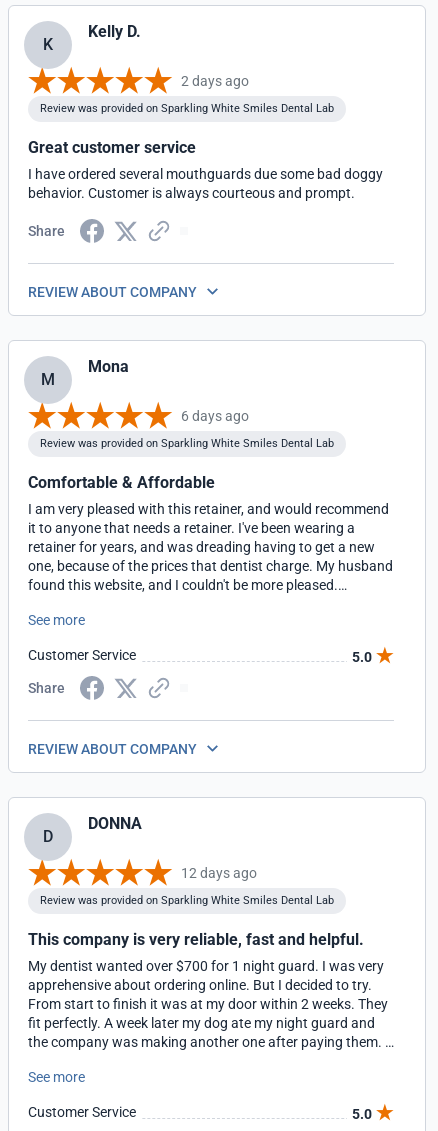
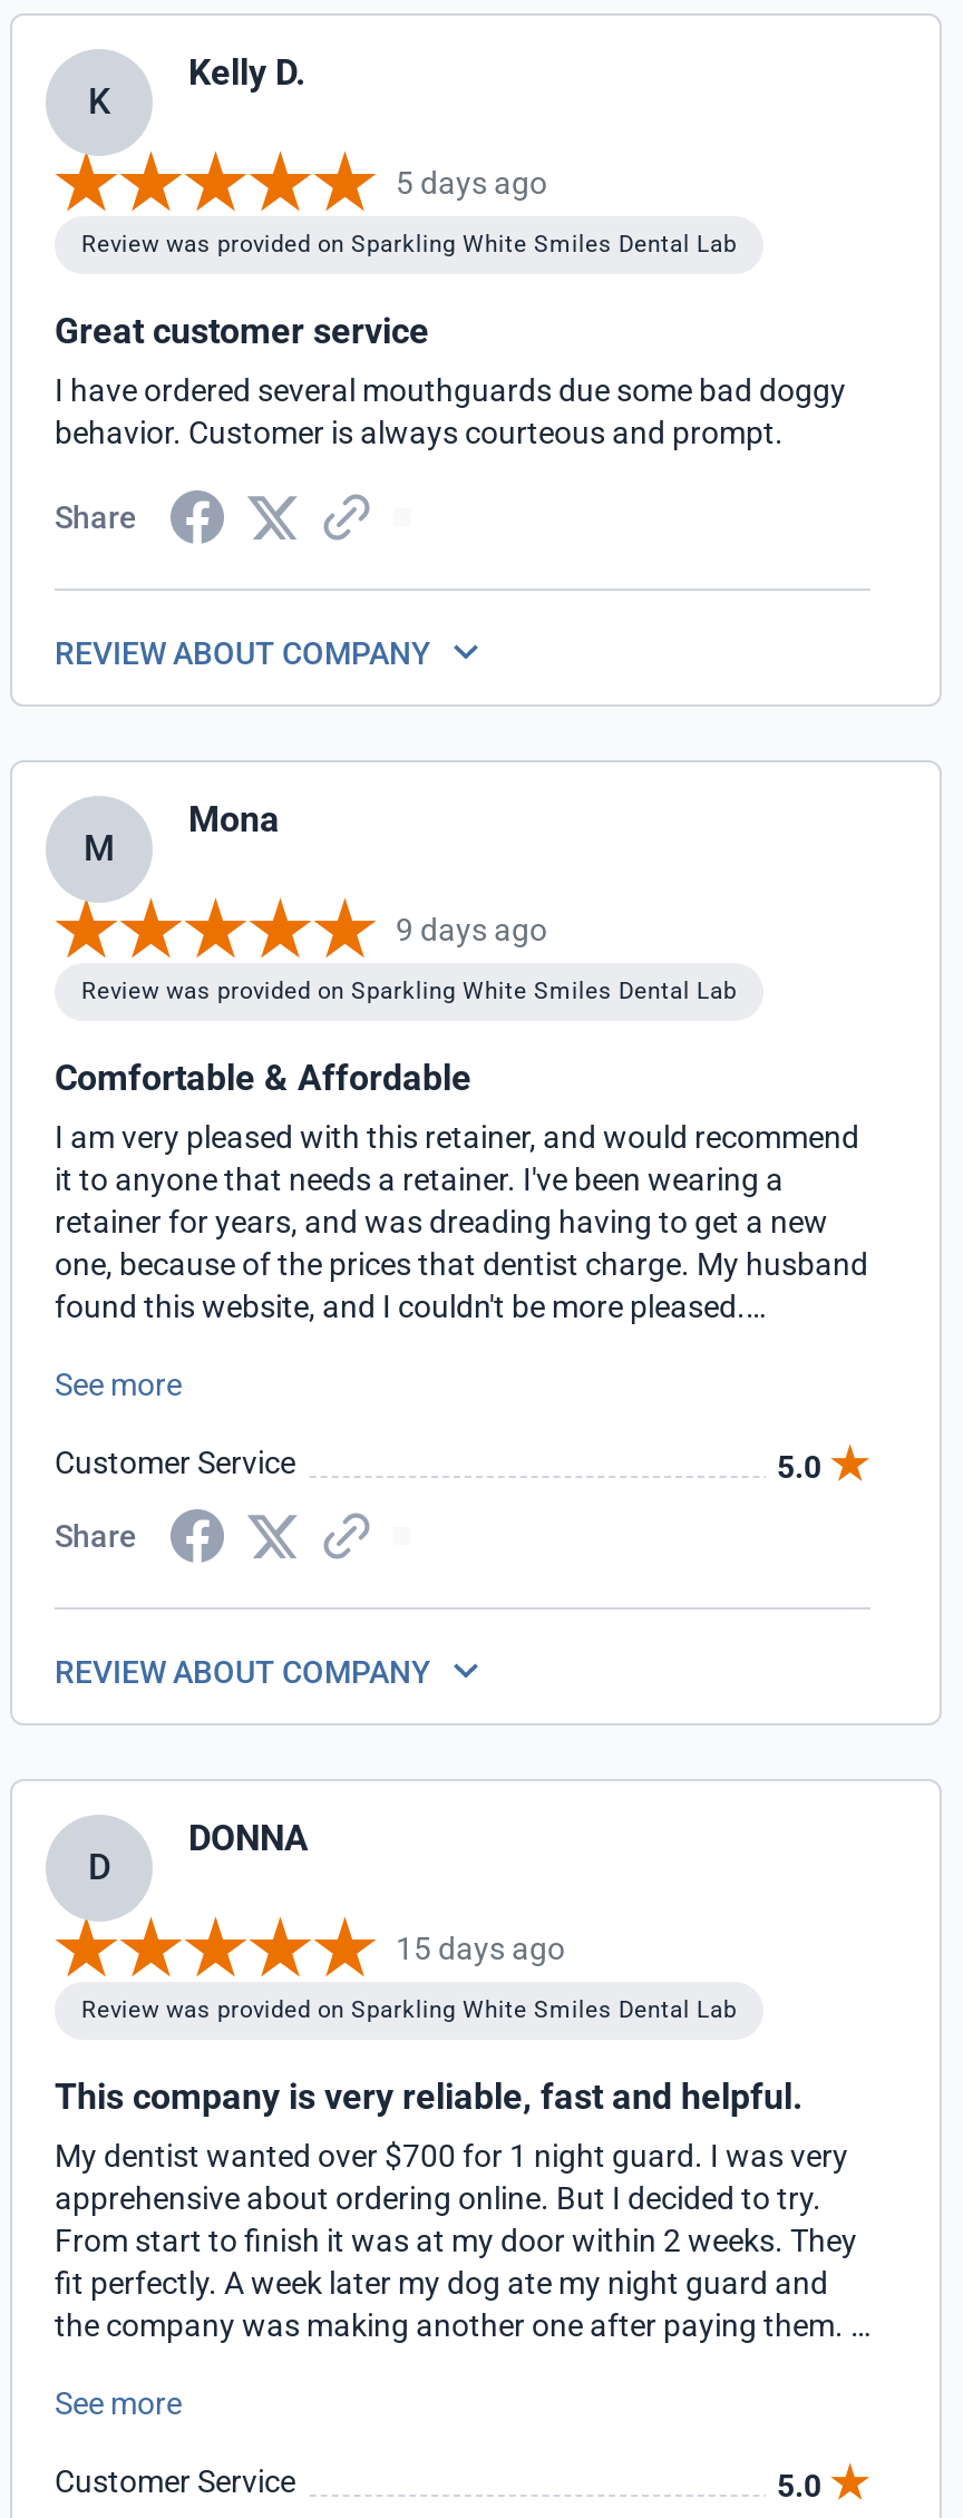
[181,72,249,88] 2 days ago -> [396,164,547,200] 5 days ago
[181,407,249,423] 6 days ago -> [396,911,547,946] 9 days ago
[181,864,257,880] 12 days ago -> [396,1929,565,1965] 15 days ago

